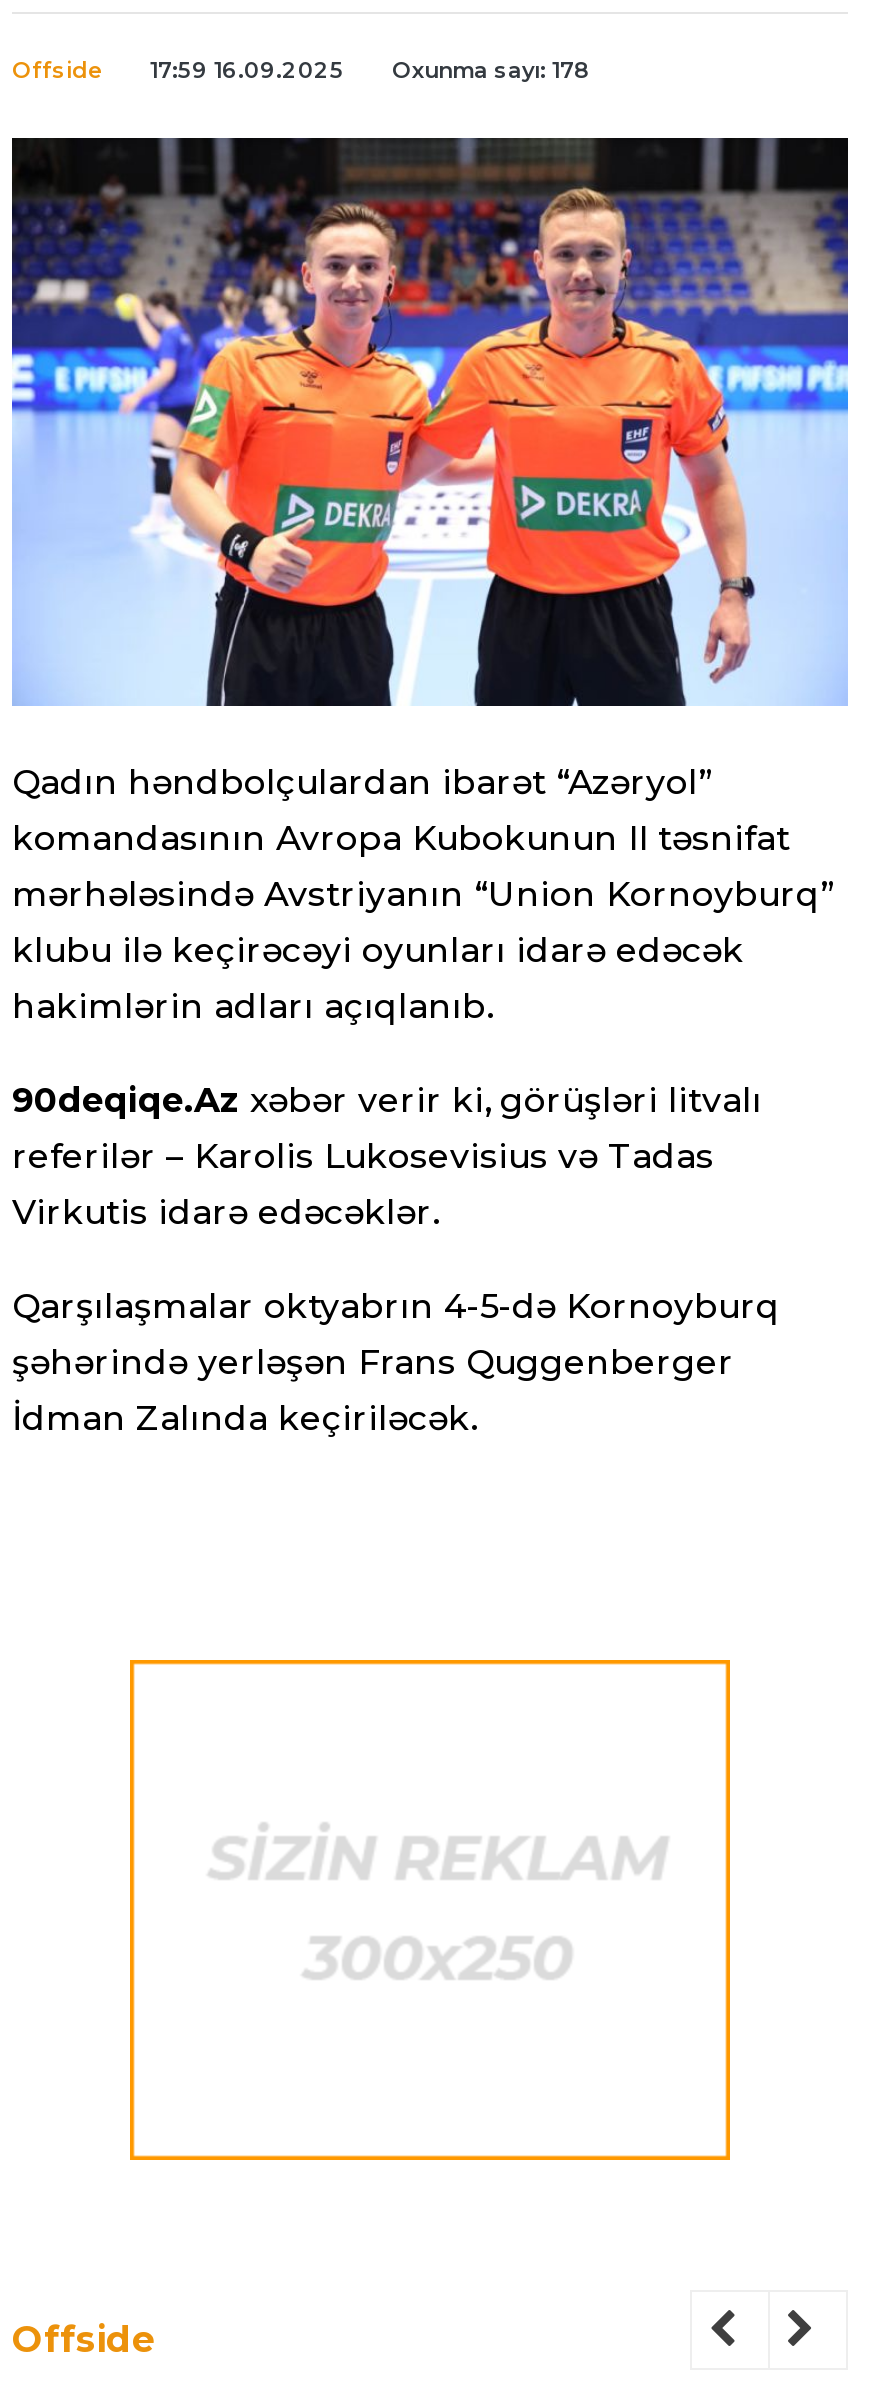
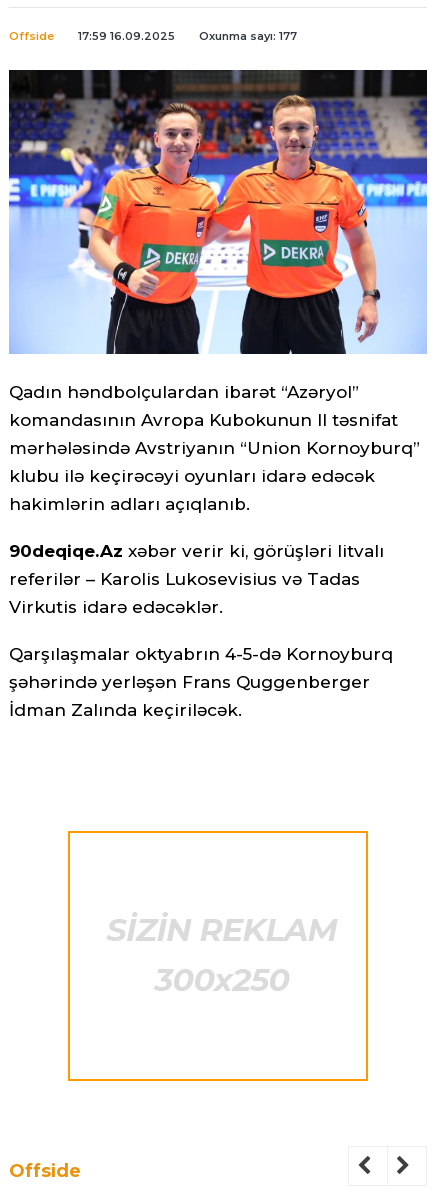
[12,55,590,83] Offside 17:59 16.09.2025 Oxunma sayı: 178 -> [9,29,297,43] Offside 17:59 16.09.2025 Oxunma sayı: 177

